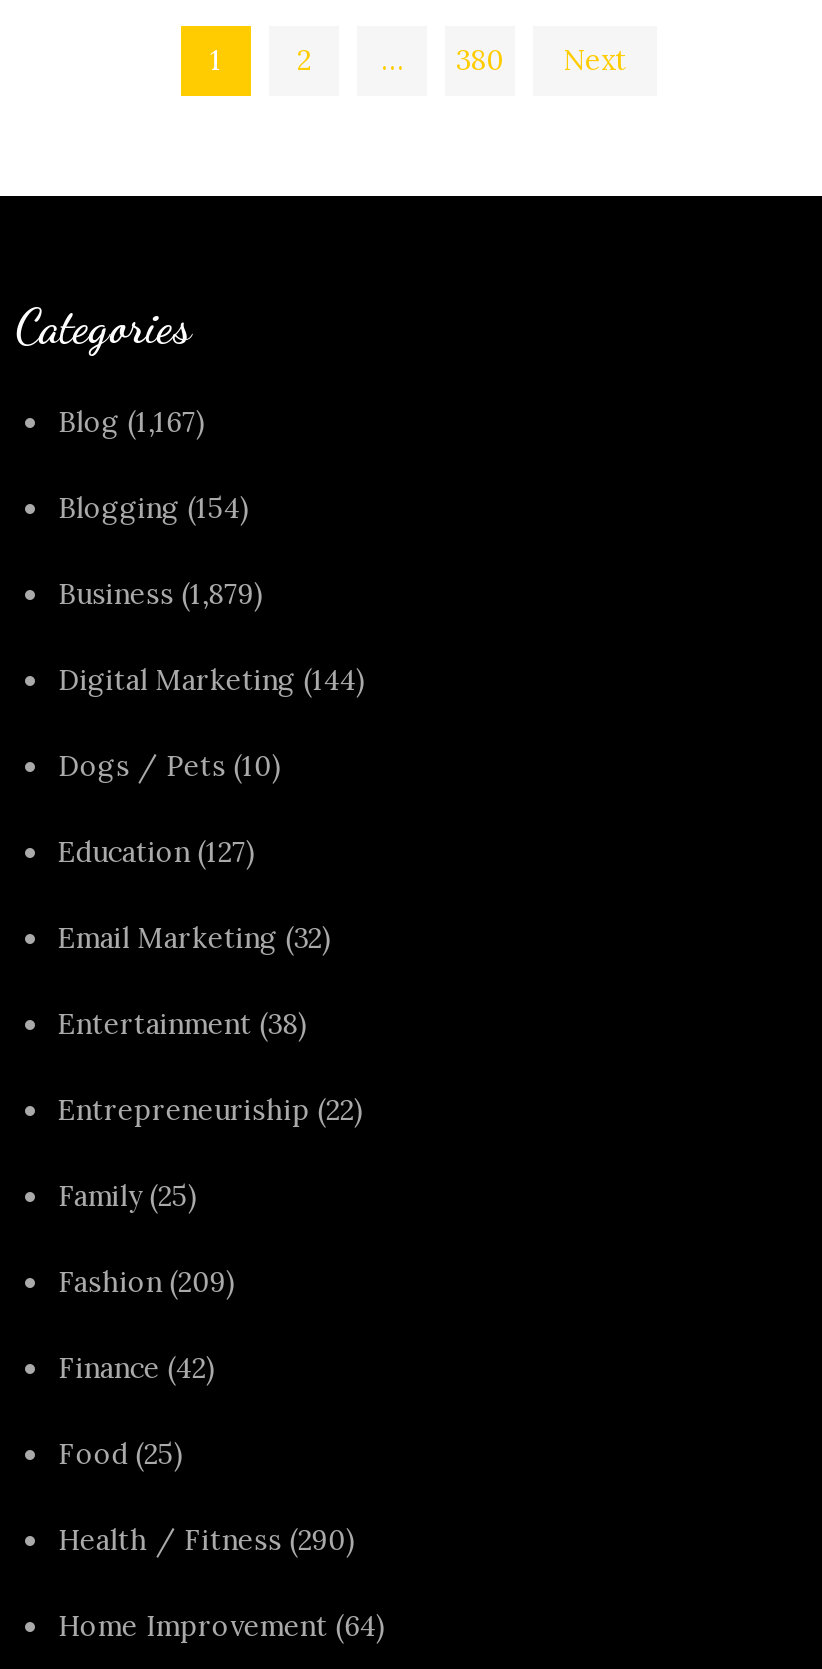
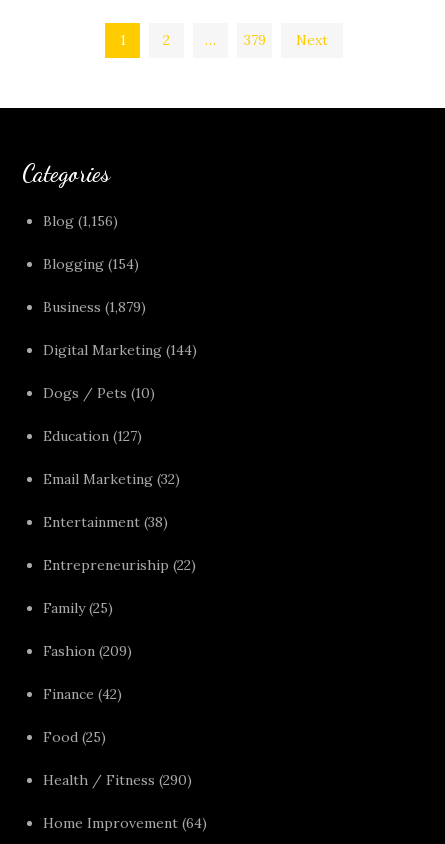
[456,42,504,78] 380 -> [243,31,265,49] 379
[58,404,206,440] Blog (1,167) -> [43,212,118,230] Blog (1,156)

